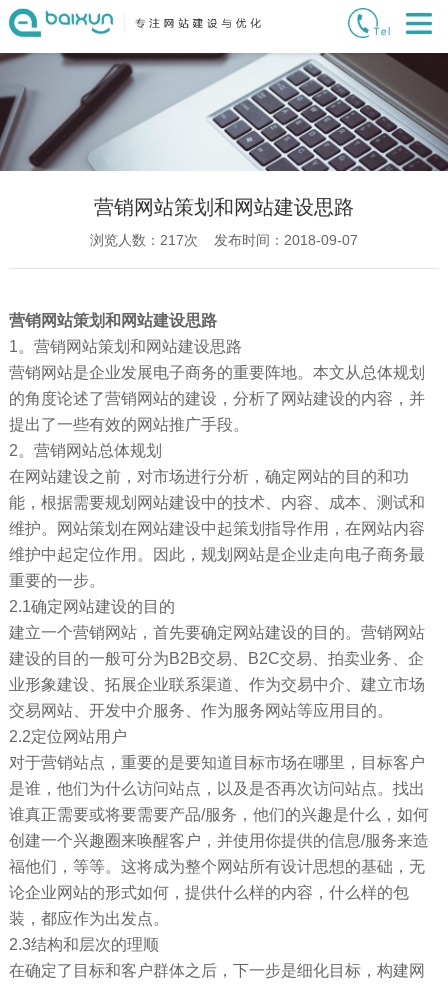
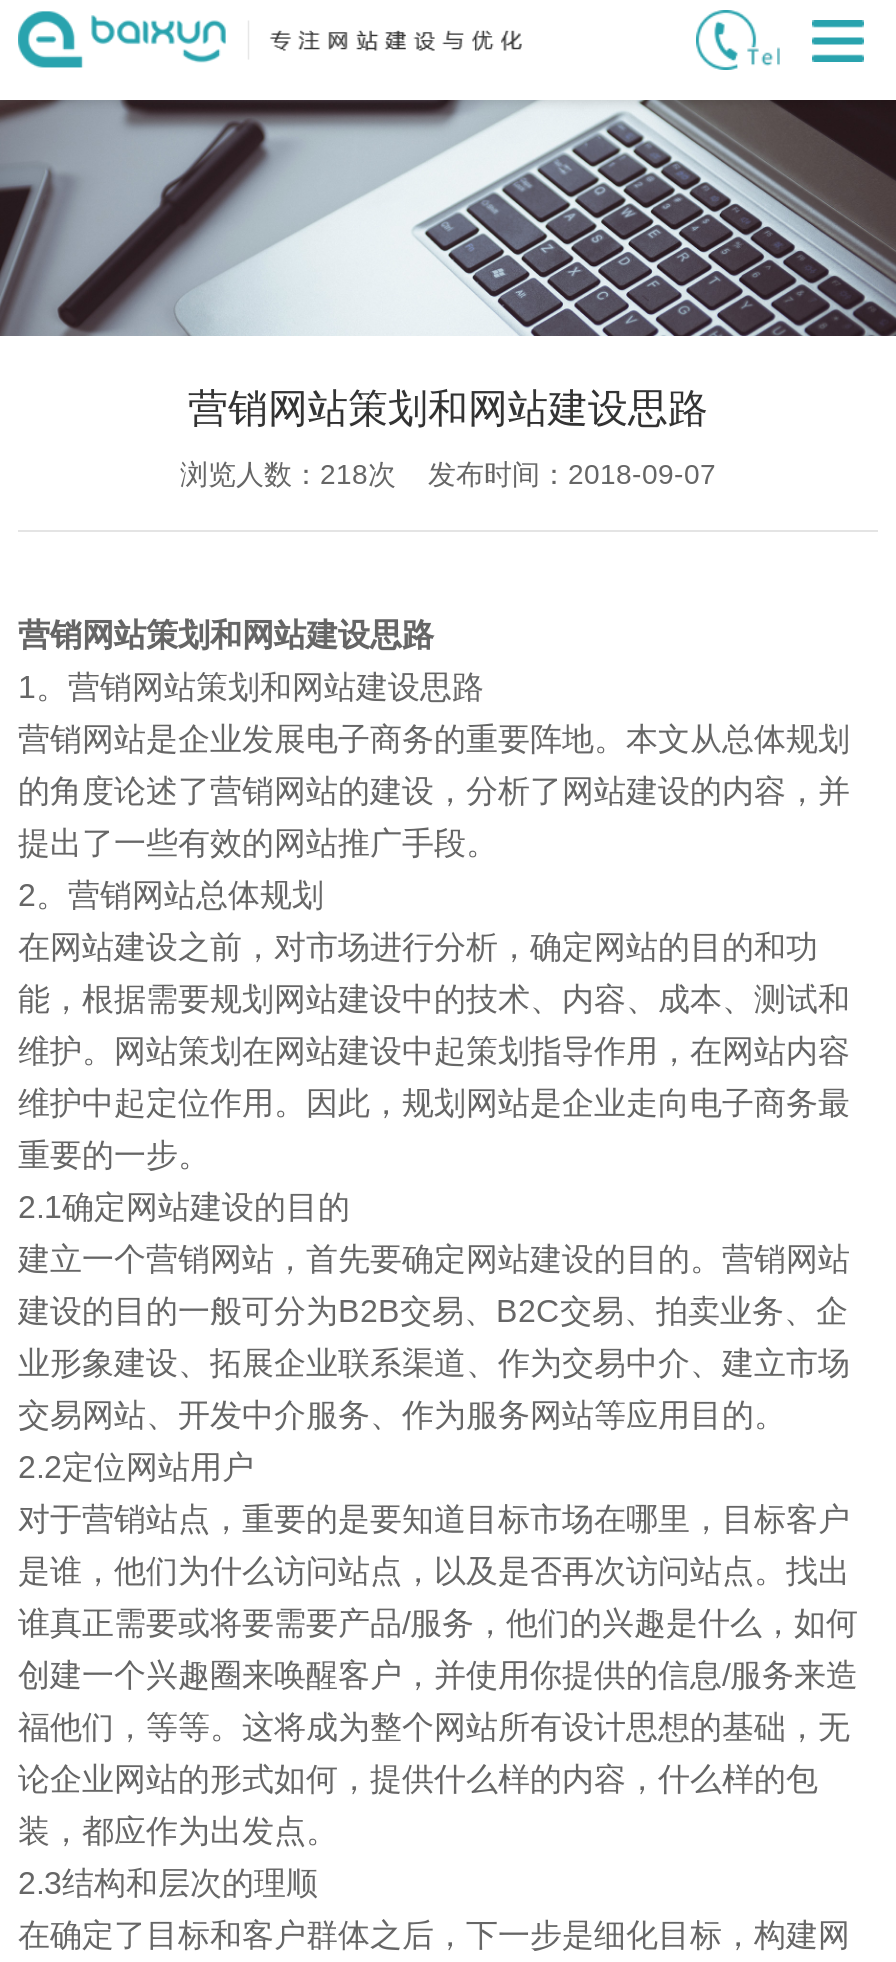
[90,232,358,248] 浏览人数：217次 发布时间：2018-09-07 -> [180,458,716,490] 浏览人数：218次 发布时间：2018-09-07

